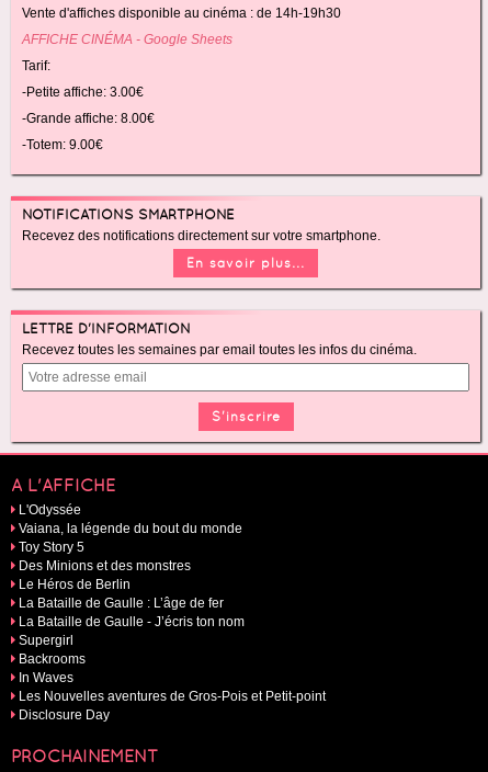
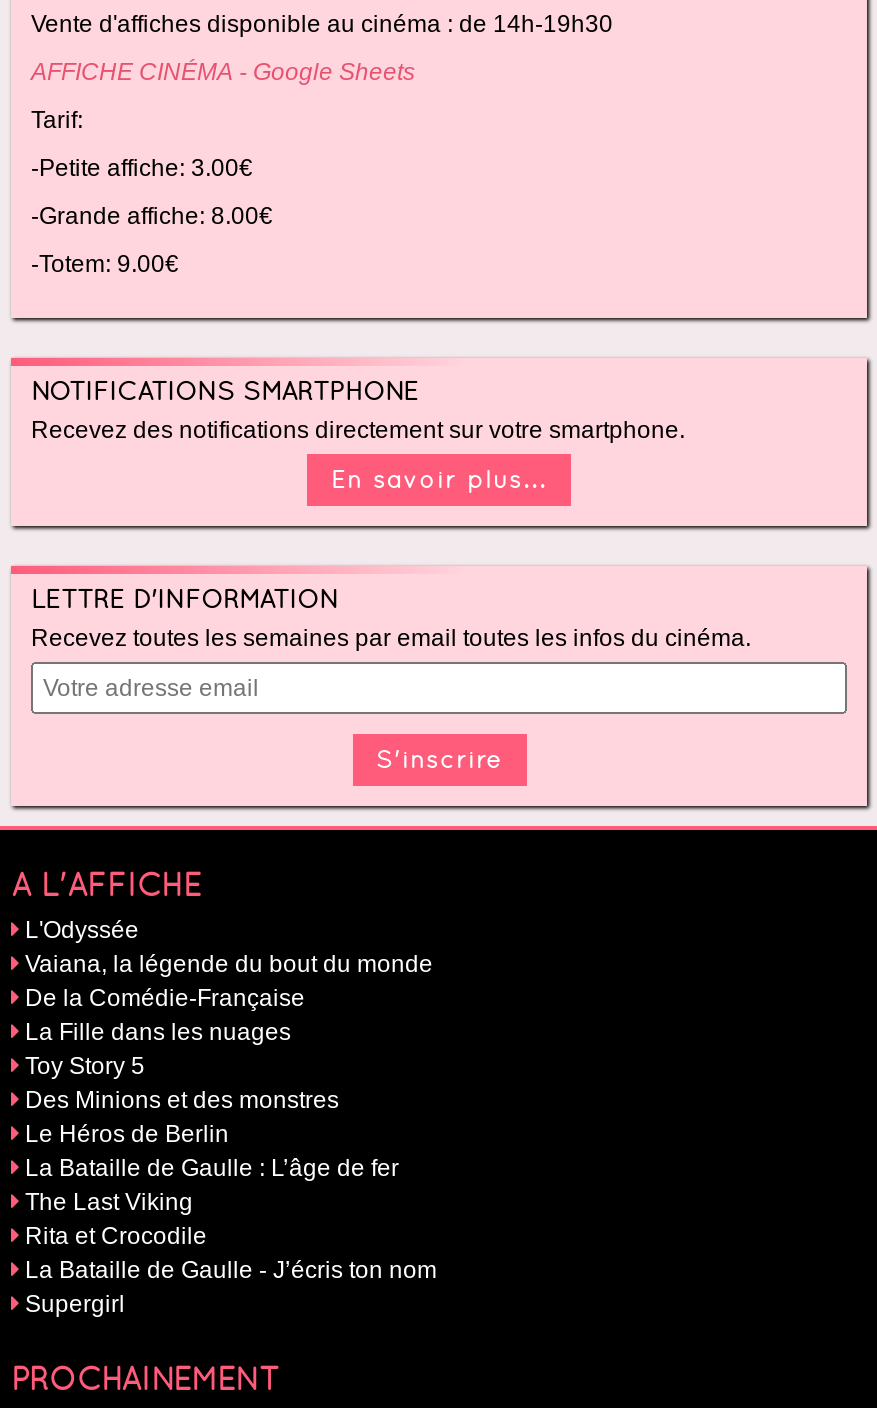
none -> [25,985,305,1047] De la Comédie-Française | La Fille dans les nuages
moved [19,540,224,611] -> [25,1053,399,1183]: Toy Story 5 | Des Minions et des monstres | Le Héros de Berlin | La Bataille de Gaulle : L’âge de fer
none -> [25,1189,207,1251] The Last Viking | Rita et Crocodile
moved [19,615,245,649] -> [25,1257,437,1319]: La Bataille de Gaulle - J’écris ton nom | Supergirl
[19,652,326,723] Backrooms | In Waves | Les Nouvelles aventures de Gros-Pois et Petit-point | Disclosure Day -> none

